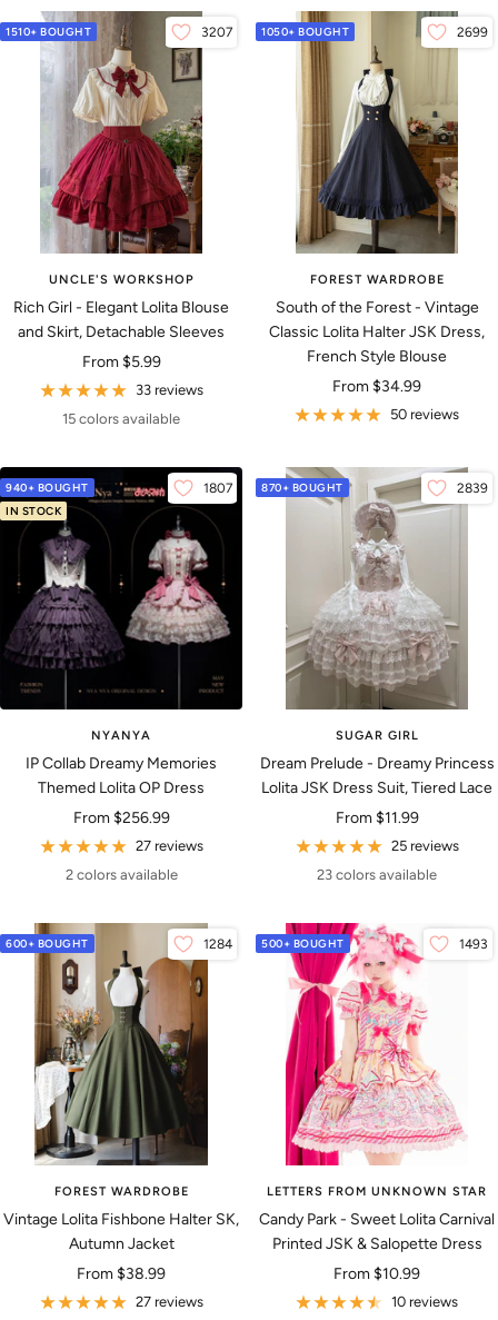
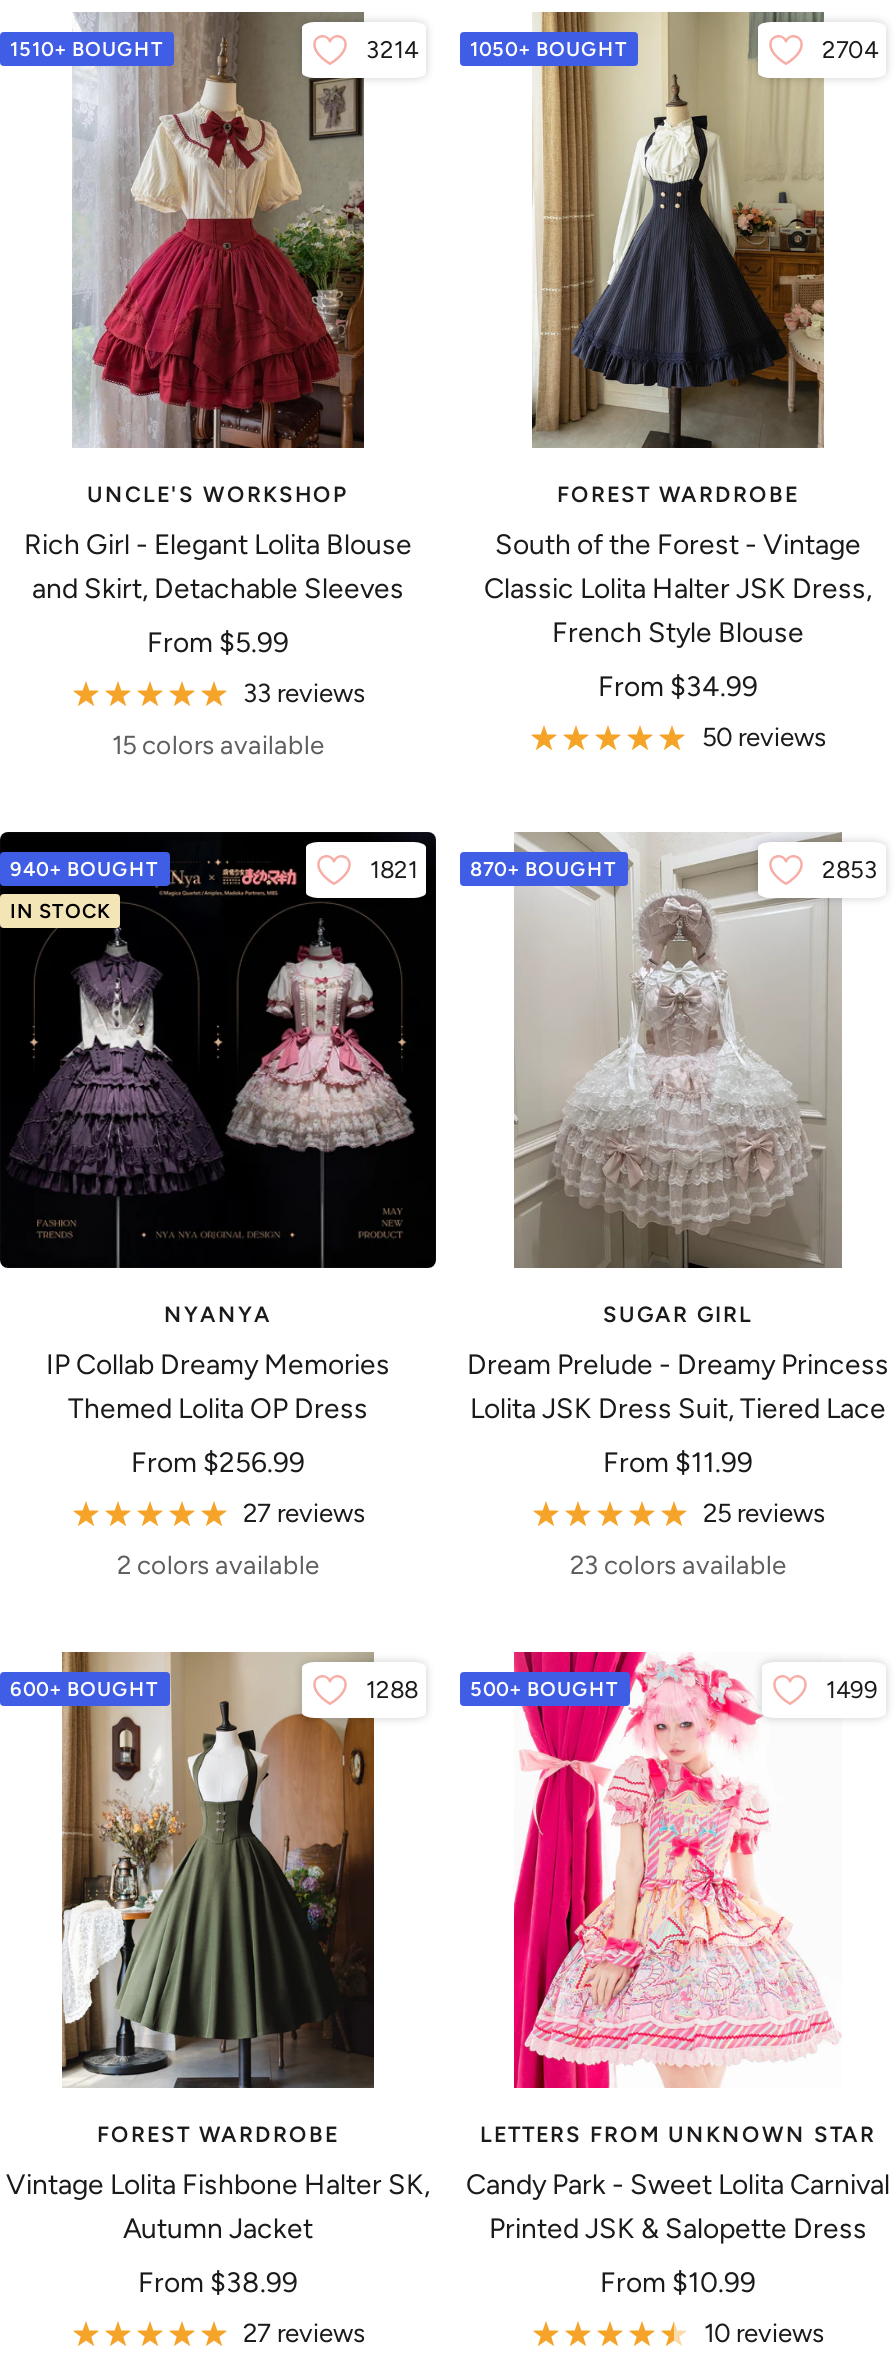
[201,24,349,40] 3207 1050+ BOUGHT -> [366,36,628,64] 3214 1050+ BOUGHT
[457,24,488,40] 2699 -> [822,36,878,64] 2704
[203,480,343,496] 1807 870+ BOUGHT -> [370,856,617,884] 1821 870+ BOUGHT
[457,480,488,496] 2839 -> [822,856,878,884] 2853
[203,936,344,952] 1284 500+ BOUGHT -> [366,1676,619,1704] 1288 500+ BOUGHT
[459,936,488,952] 1493 -> [826,1676,878,1704] 1499

